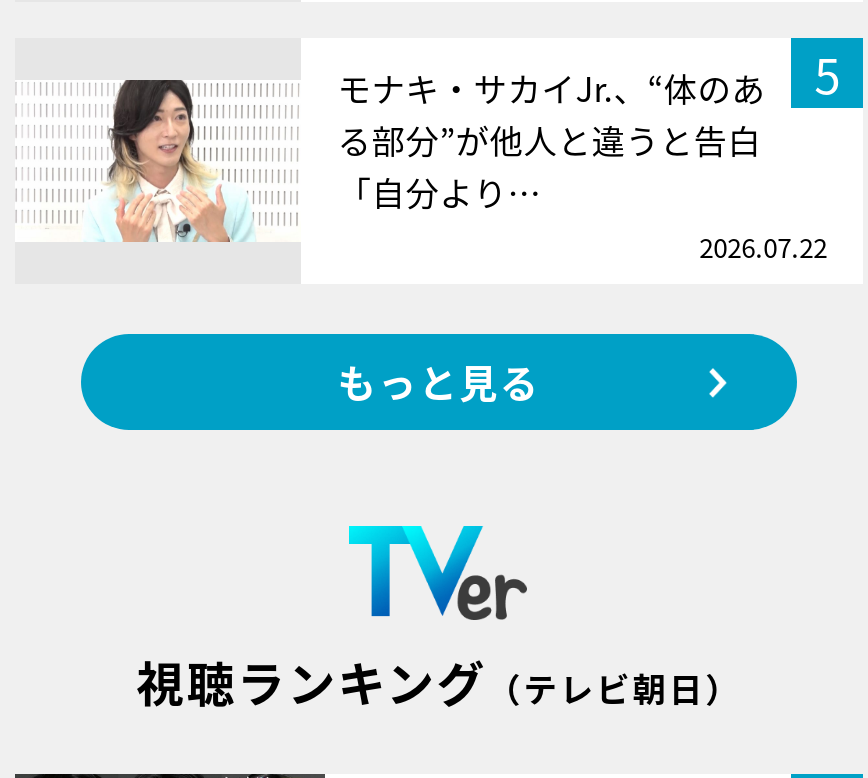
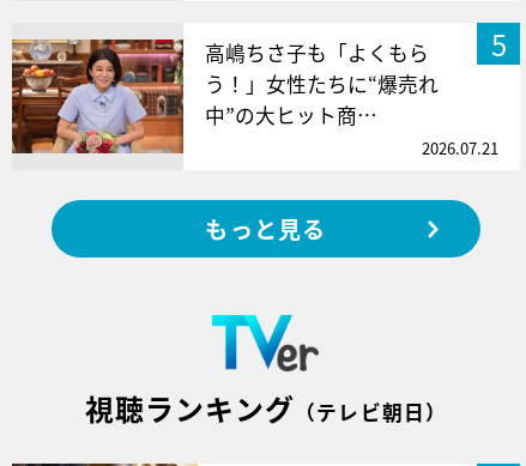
[15,64,827,266] [image] | モナキ・サカイJr.、“体のあ | る部分”が他人と違うと告白 | 「自分より… | 2026.07.22 -> [11,38,499,160] [image] | 高嶋ちさ子も「よくもら | う！」女性たちに“爆売れ | 中”の大ヒット商… | 2026.07.21

